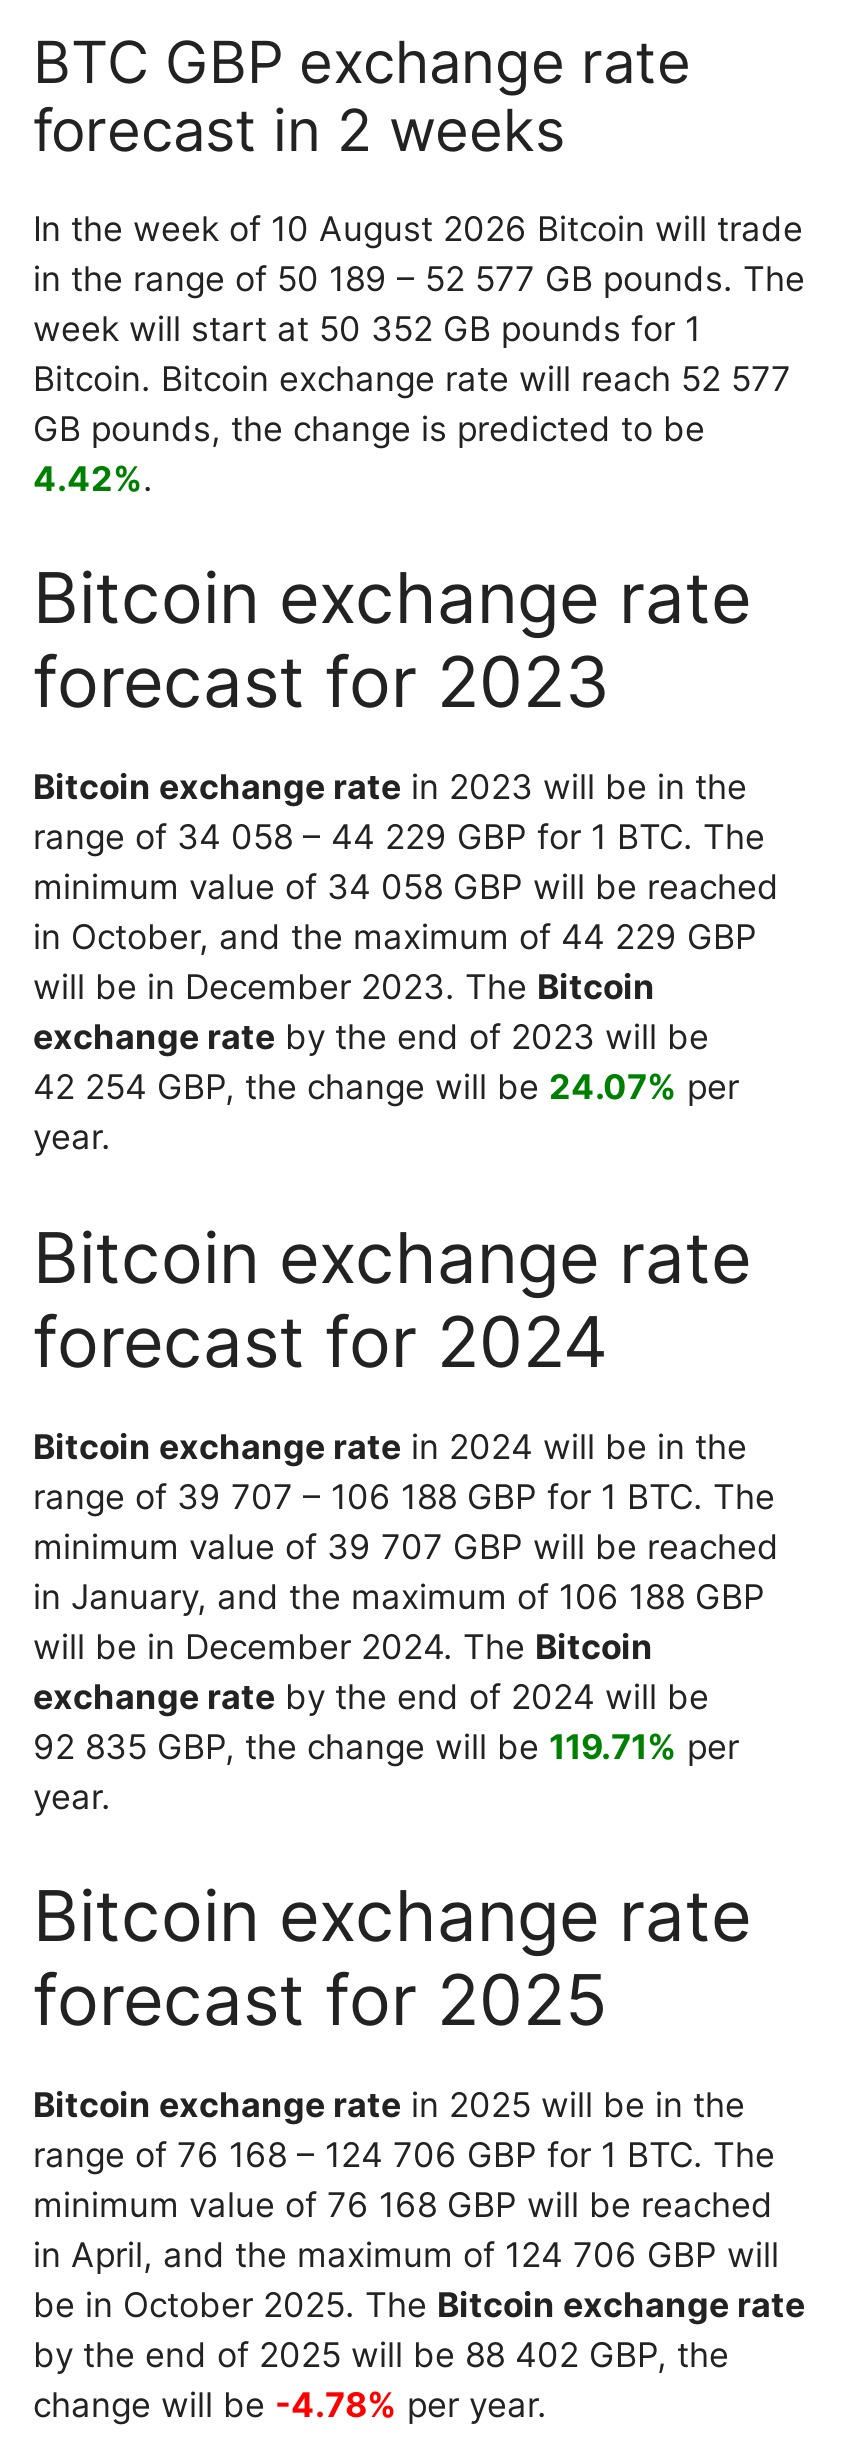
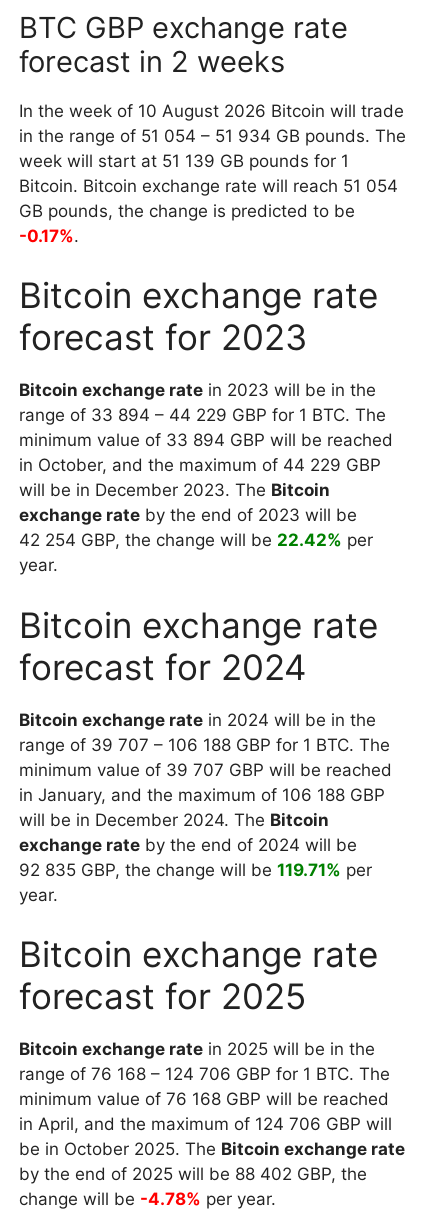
[33,258,805,298] in the range of 50 189 – 52 577 GB pounds. The -> [19,125,406,145] in the range of 51 054 – 51 934 GB pounds. The
[33,308,701,348] week will start at 50 352 GB pounds for 1 -> [19,150,349,170] week will start at 51 139 GB pounds for 1
[33,358,791,398] Bitcoin. Bitcoin exchange rate will reach 52 577 -> [19,175,398,195] Bitcoin. Bitcoin exchange rate will reach 51 054
[33,458,153,498] 4.42%. -> [19,225,79,245] -0.17%.
[33,817,765,857] range of 34 058 – 44 229 GBP for 1 BTC. The -> [19,405,386,425] range of 33 894 – 44 229 GBP for 1 BTC. The
[33,867,779,907] minimum value of 34 058 GBP will be reached -> [19,430,393,450] minimum value of 33 894 GBP will be reached
[33,1067,739,1107] 42 254 GBP, the change will be 24.07% per -> [19,530,373,550] 42 254 GBP, the change will be 22.42% per

